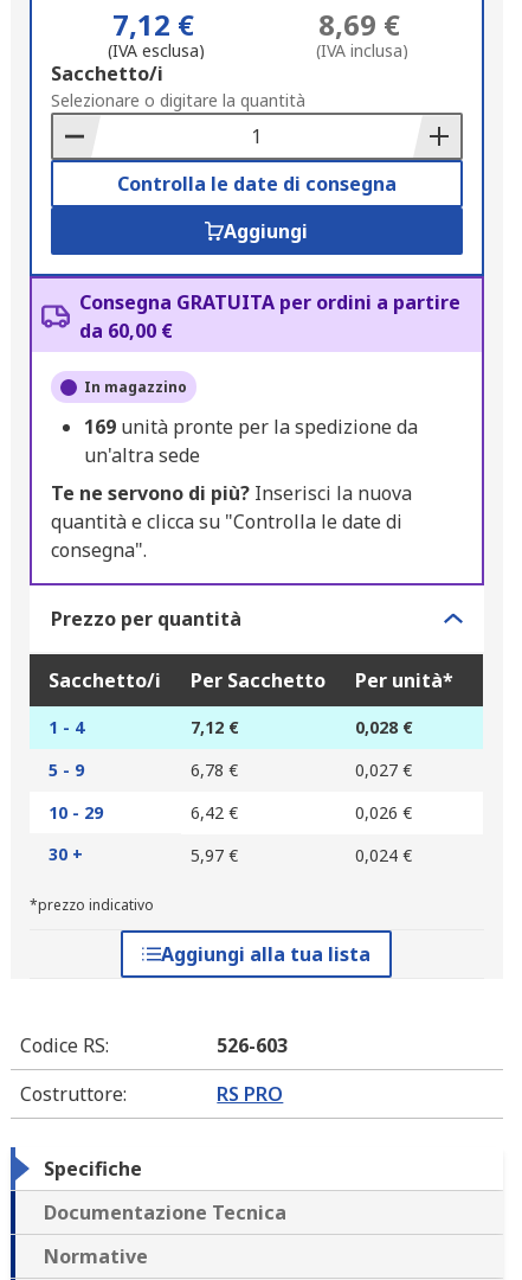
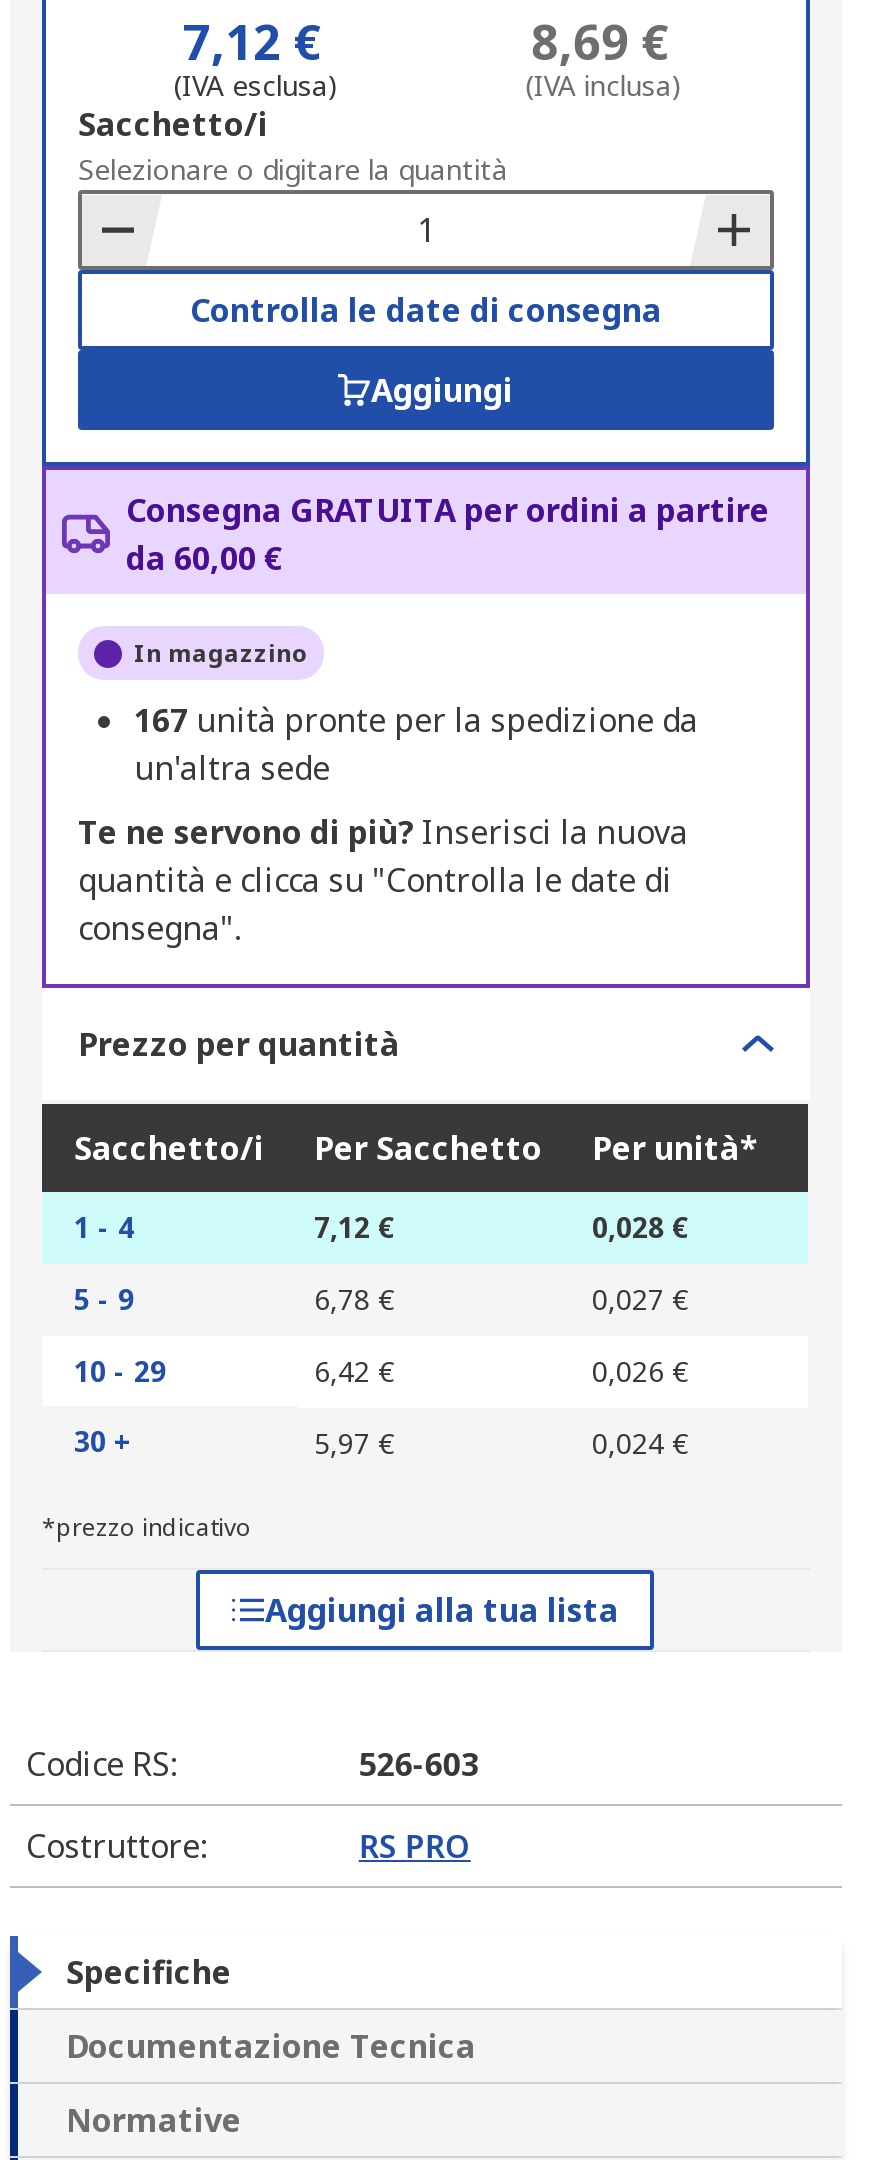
[84,414,418,440] 169 unità pronte per la spedizione da -> [134,699,698,743] 167 unità pronte per la spedizione da

